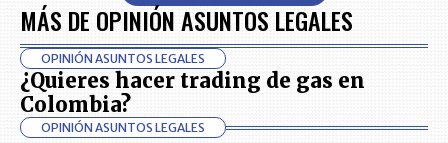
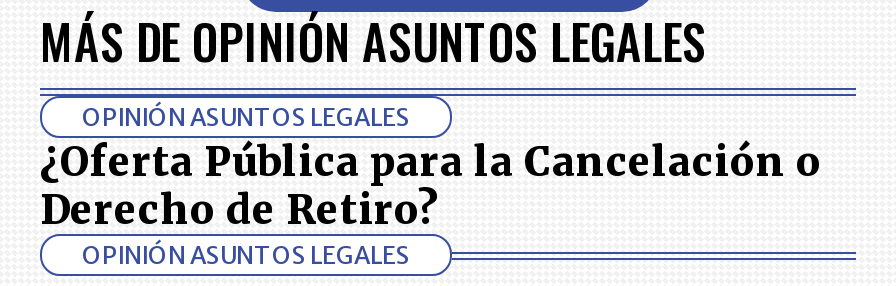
[20,68,365,117] ¿Quieres hacer trading de gas en | Colombia? -> [40,136,822,234] ¿Oferta Pública para la Cancelación o | Derecho de Retiro?

